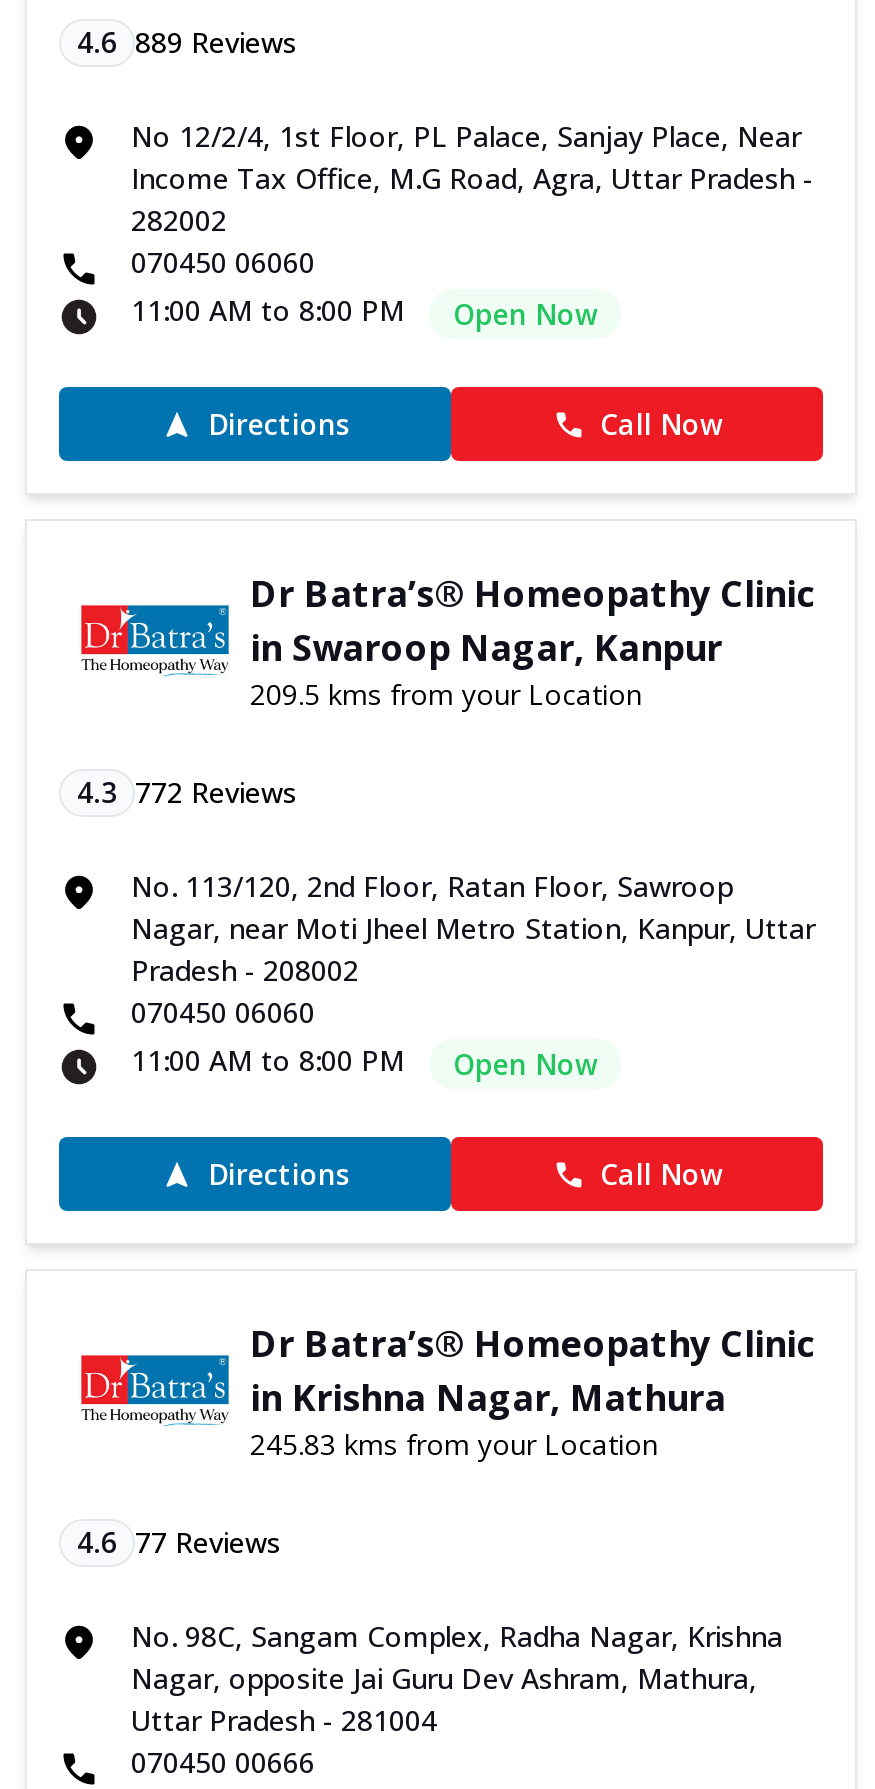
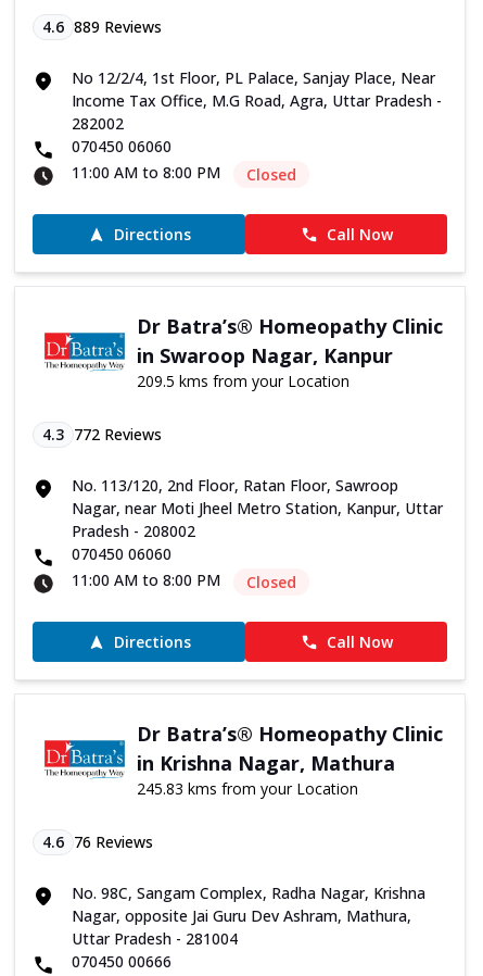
[453,296,597,334] Open Now -> [246,164,296,185] Closed
[453,1046,597,1084] Open Now -> [246,572,296,593] Closed
[77,1524,281,1562] 4.6 77 Reviews -> [42,832,153,852] 4.6 76 Reviews

